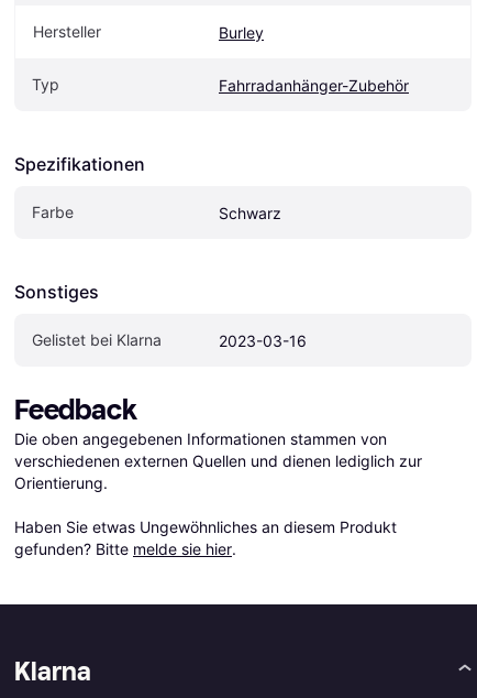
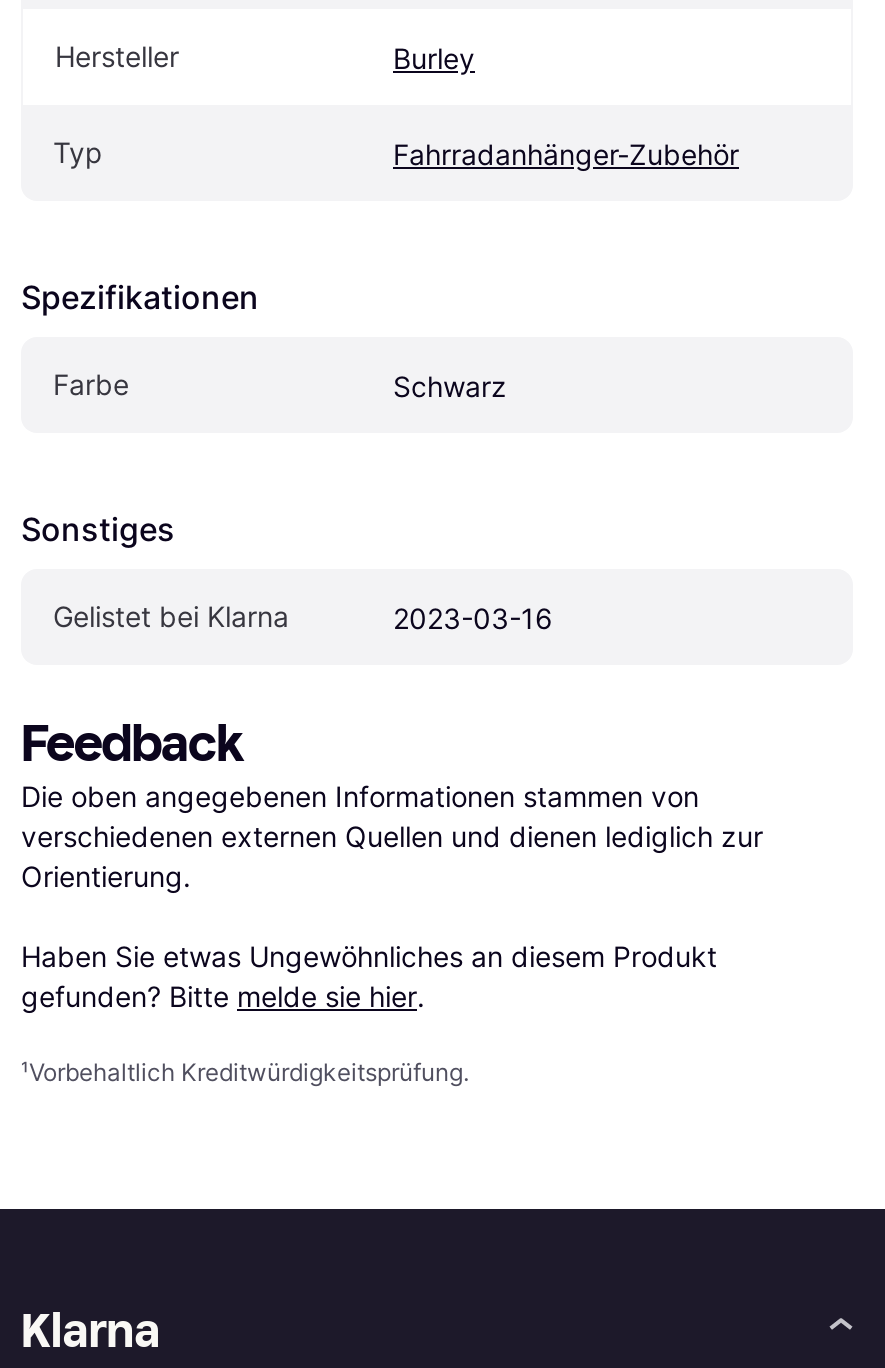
none -> [21,1056,469,1086] ¹Vorbehaltlich Kreditwürdigkeitsprüfung.

